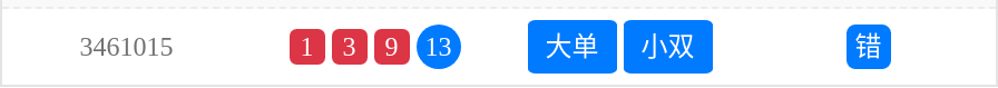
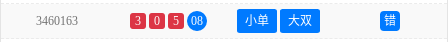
[80,31,314,62] 3461015 | 1 -> [36,14,78,28] 3460163
[385,31,695,62] 9 | 13 | 大单 | 小双 -> [154,14,312,28] 0 | 5 | 08 | 小单 | 大双

